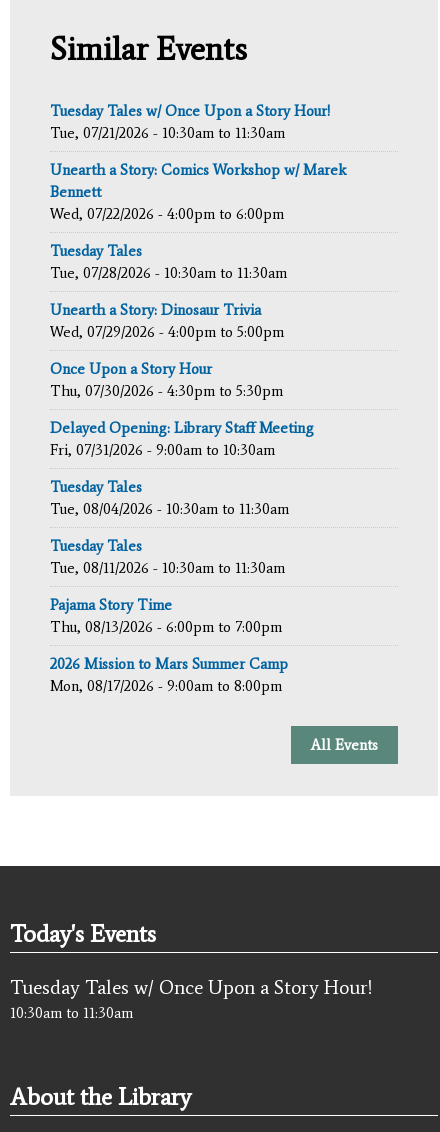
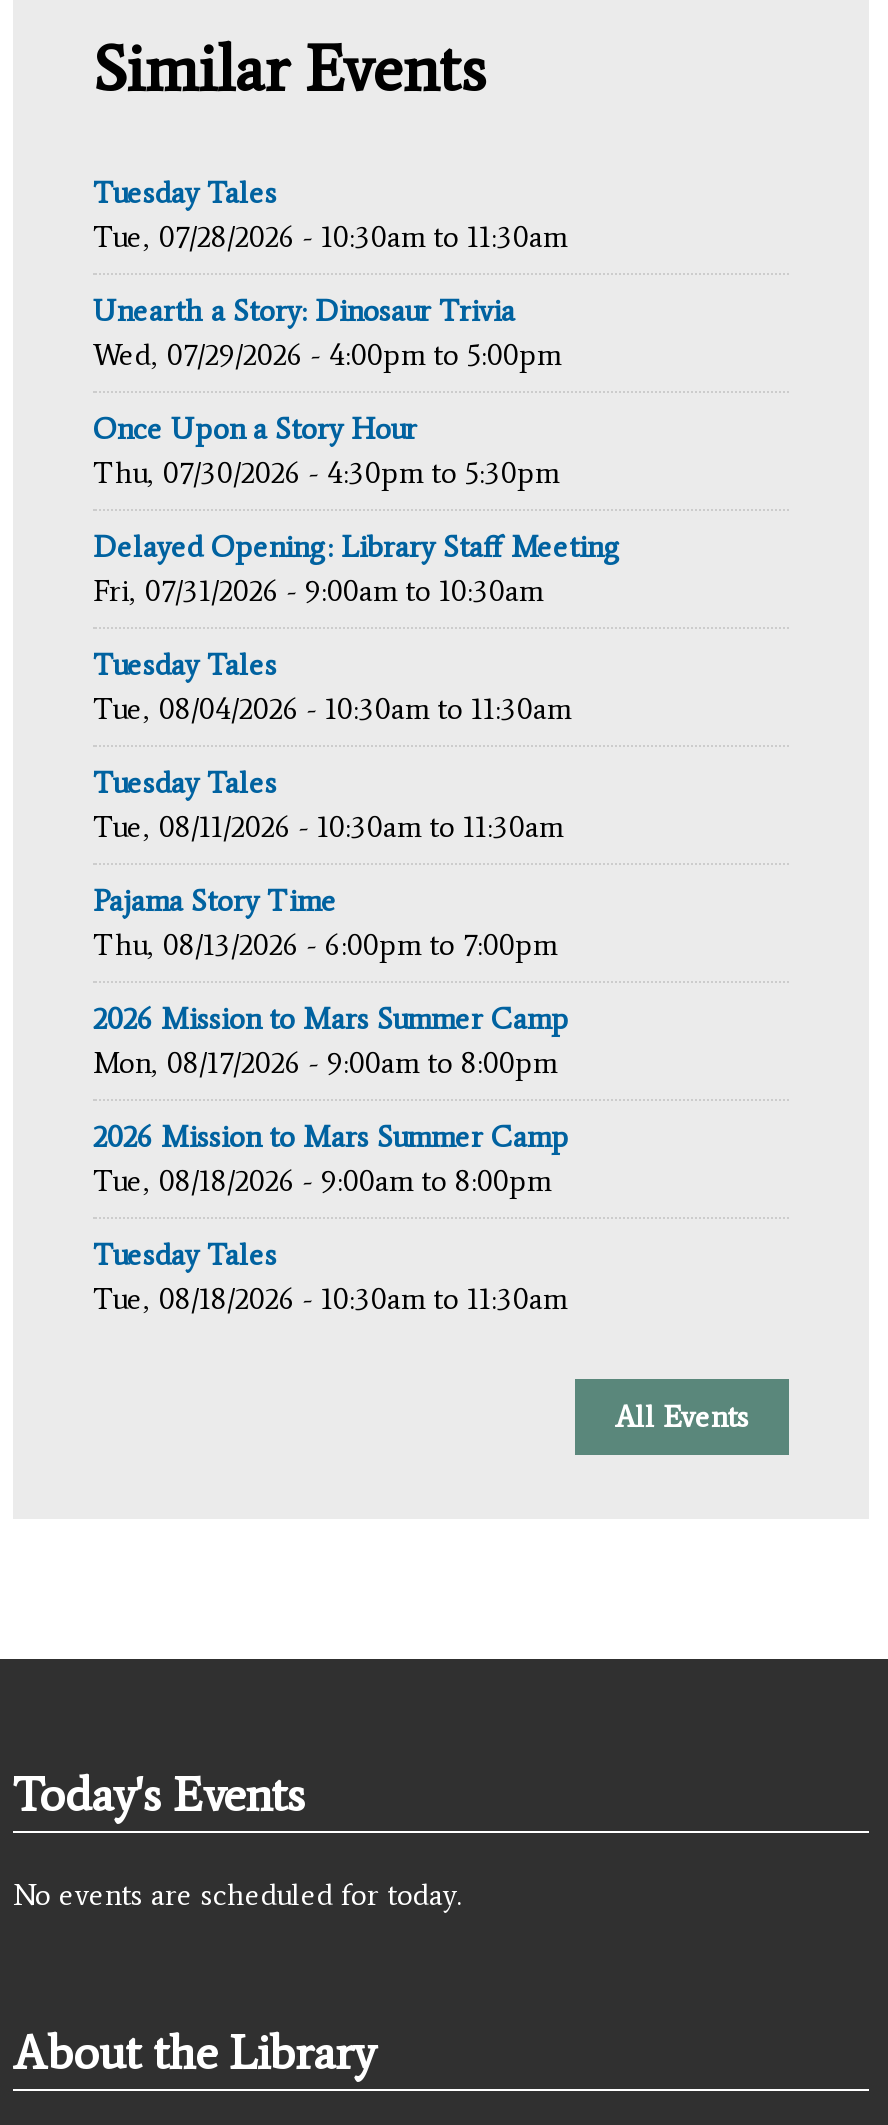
[50,102,346,223] Tuesday Tales w/ Once Upon a Story Hour! | Tue, 07/21/2026 - 10:30am to 11:30am | Unearth a Story: Comics Workshop w/ Marek | Bennett | Wed, 07/22/2026 - 4:00pm to 6:00pm -> none
moved [50,242,314,695] -> [93,175,621,1081]: Tuesday Tales | Tue, 07/28/2026 - 10:30am to 11:30am | Unearth a Story: Dinosaur Trivia | ... | 2026 Mission to Mars Summer Camp | Mon, 08/17/2026 - 9:00am to 8:00pm
none -> [93,1119,569,1317] 2026 Mission to Mars Summer Camp | Tue, 08/18/2026 - 9:00am to 8:00pm | Tuesday Tales | Tue, 08/18/2026 - 10:30am to 11:30am
[10,975,372,1022] Tuesday Tales w/ Once Upon a Story Hour! | 10:30am to 11:30am -> [13,1877,463,1913] No events are scheduled for today.

